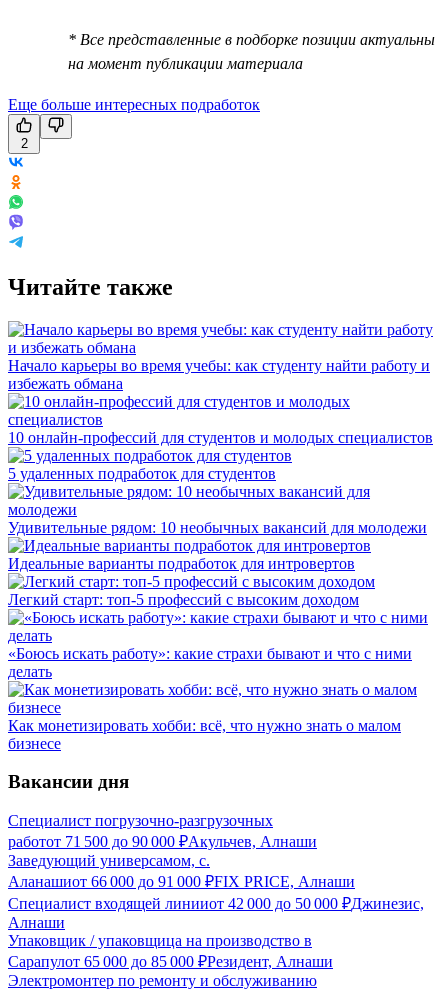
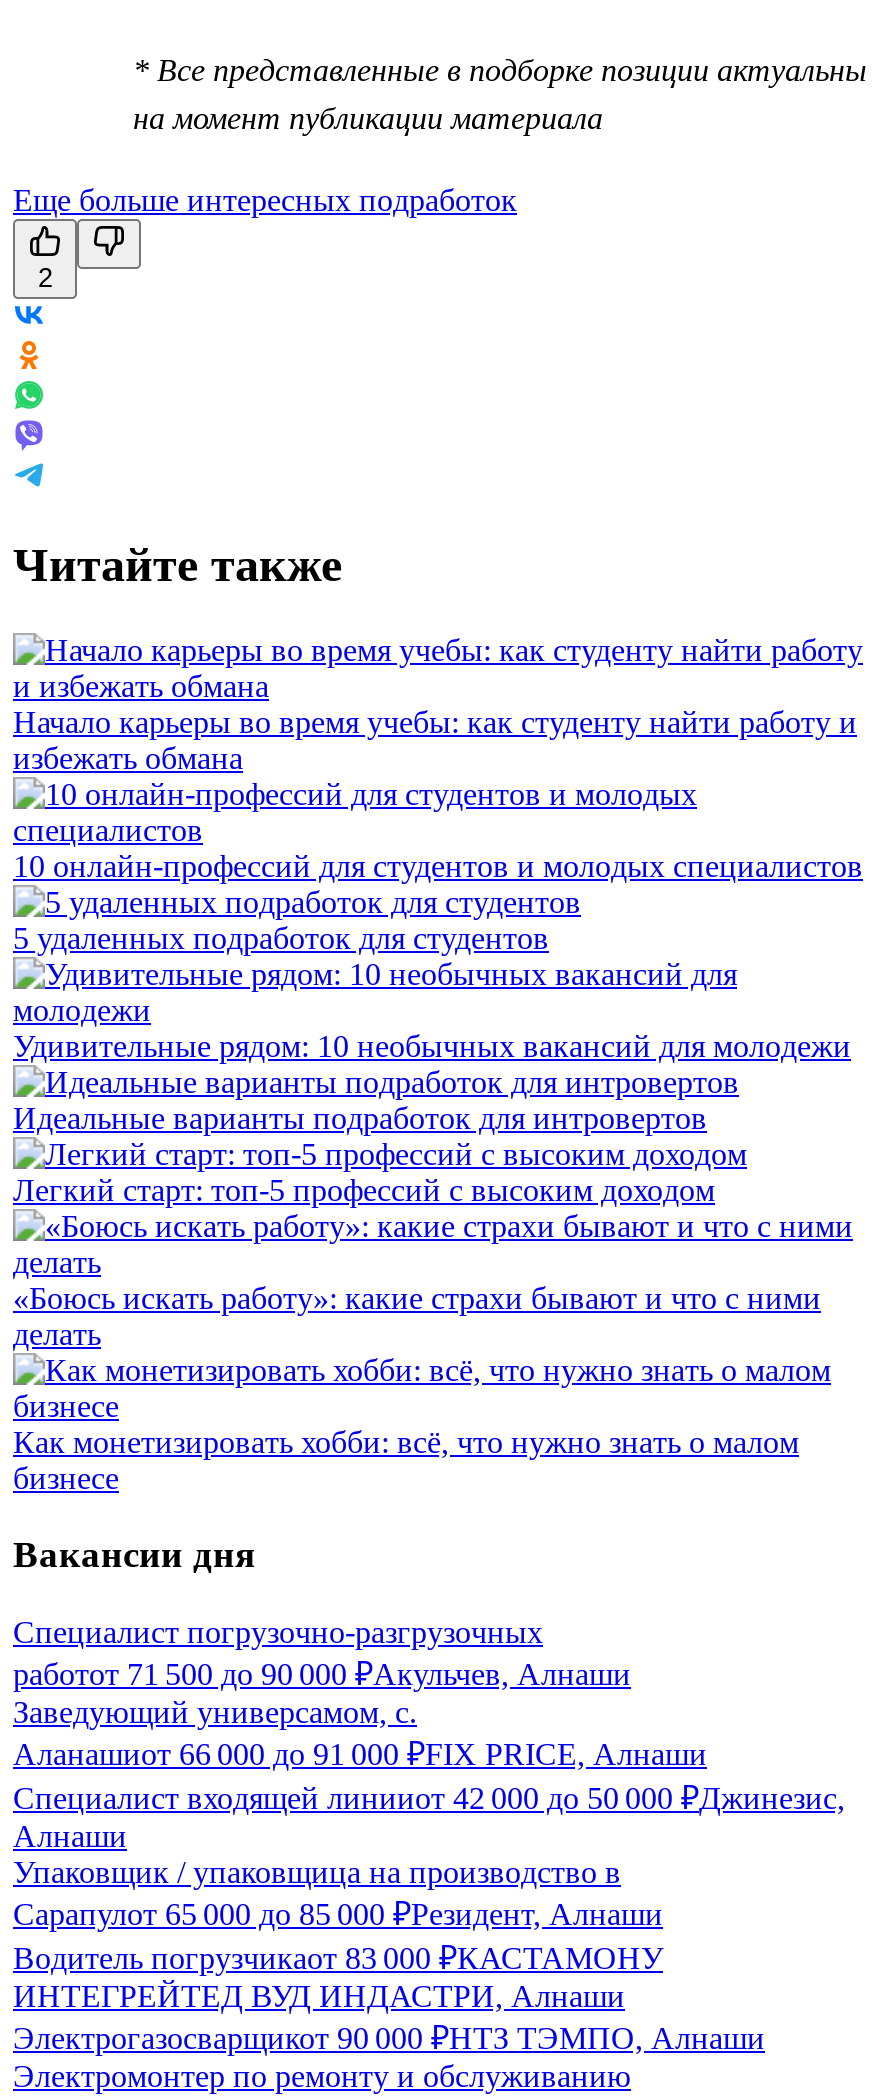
none -> [13,1941,765,2055] Водитель погрузчикаот 83 000 ₽КАСТАМОНУ | ИНТЕГРЕЙТЕД ВУД ИНДАСТРИ, Алнаши | Электрогазосварщикот 90 000 ₽НТЗ ТЭМПО, Алнаши

